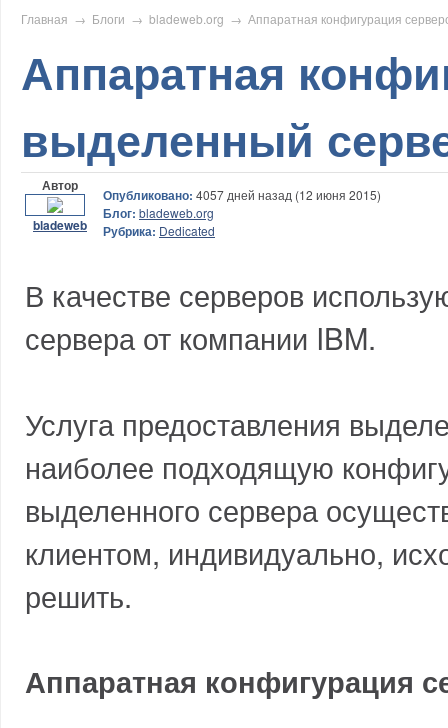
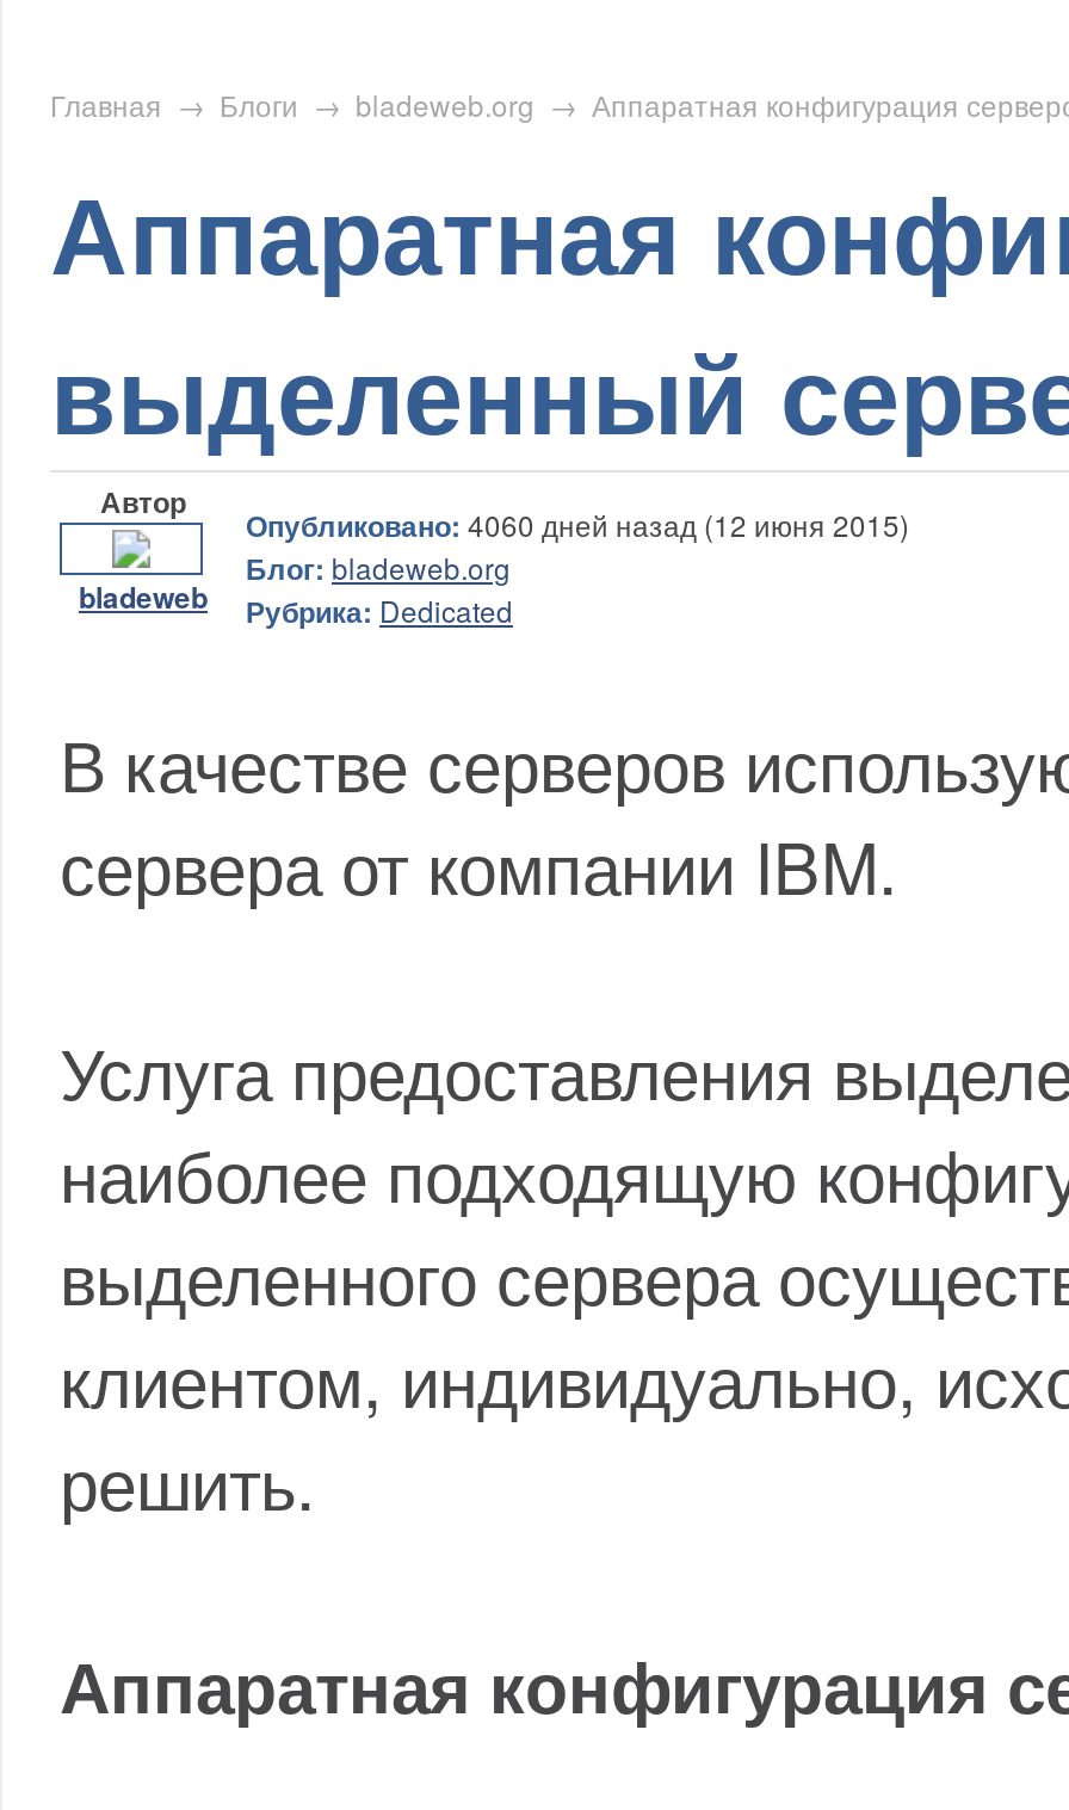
[103,186,381,204] Опубликовано: 4057 дней назад (12 июня 2015) -> [246,504,909,546] Опубликовано: 4060 дней назад (12 июня 2015)

